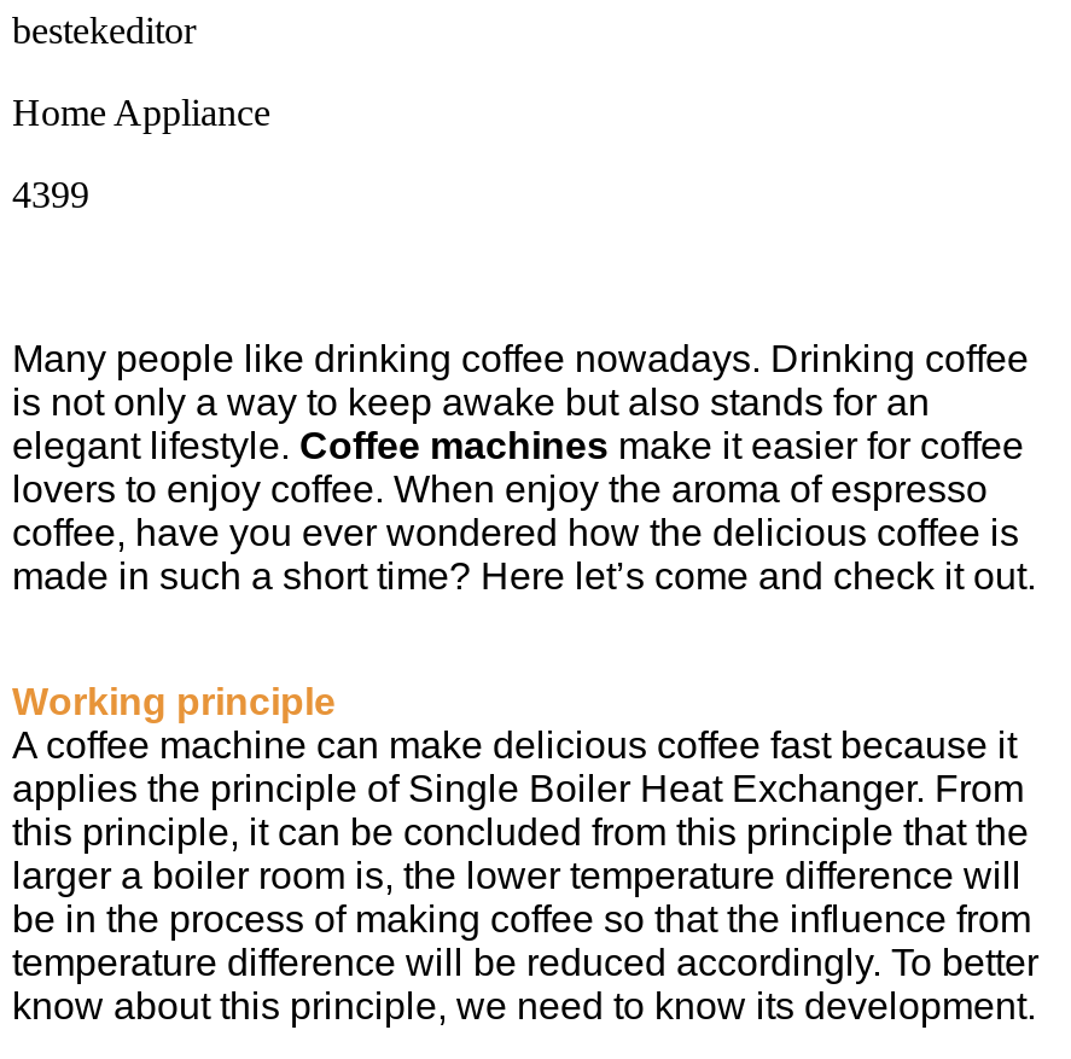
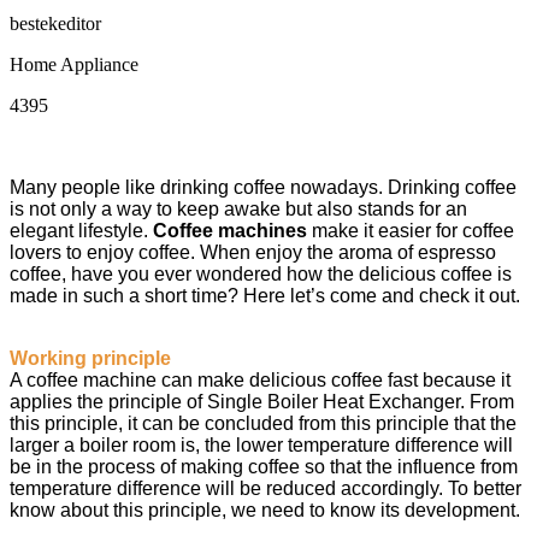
[12,175,89,216] 4399 -> [10,96,48,116] 4395

